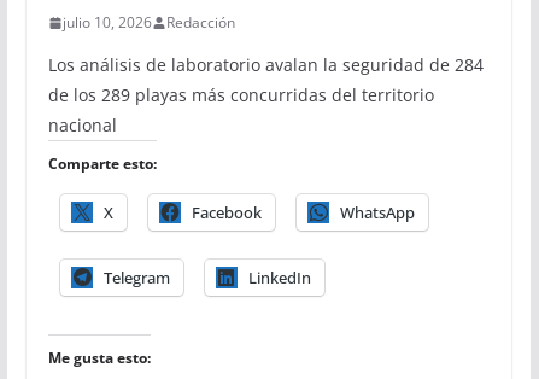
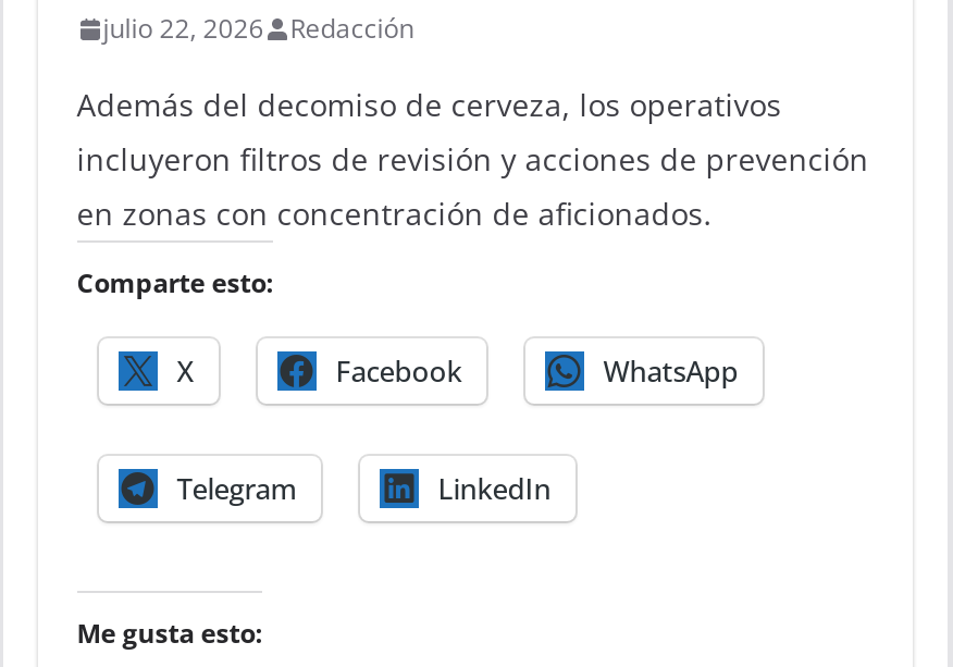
[62,12,235,33] julio 10, 2026 Redacción -> [103,10,414,47] julio 22, 2026 Redacción
[48,53,483,137] Los análisis de laboratorio avalan la seguridad de 284 | de los 289 playas más concurridas del territorio | nacional -> [77,84,869,234] Además del decomiso de cerveza, los operativos | incluyeron filtros de revisión y acciones de prevención | en zonas con concentración de aficionados.

